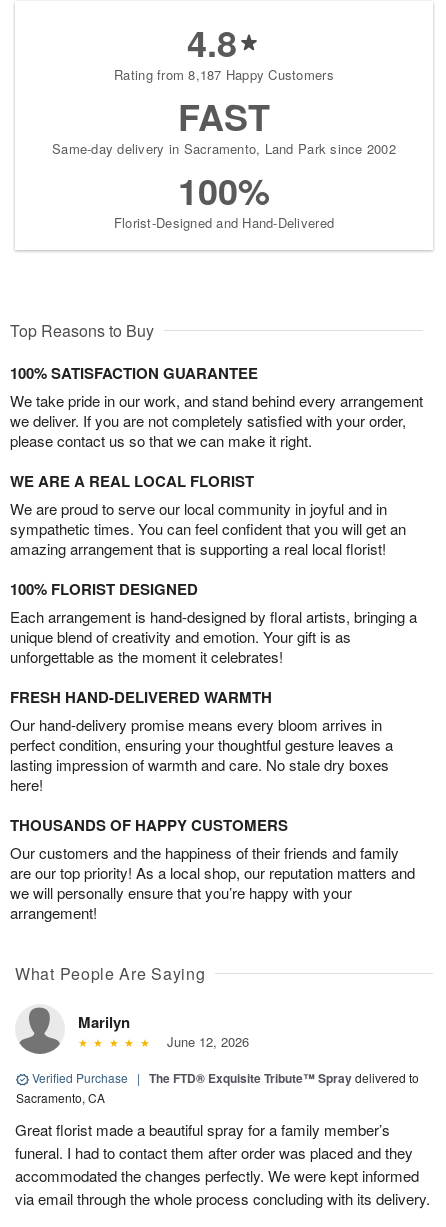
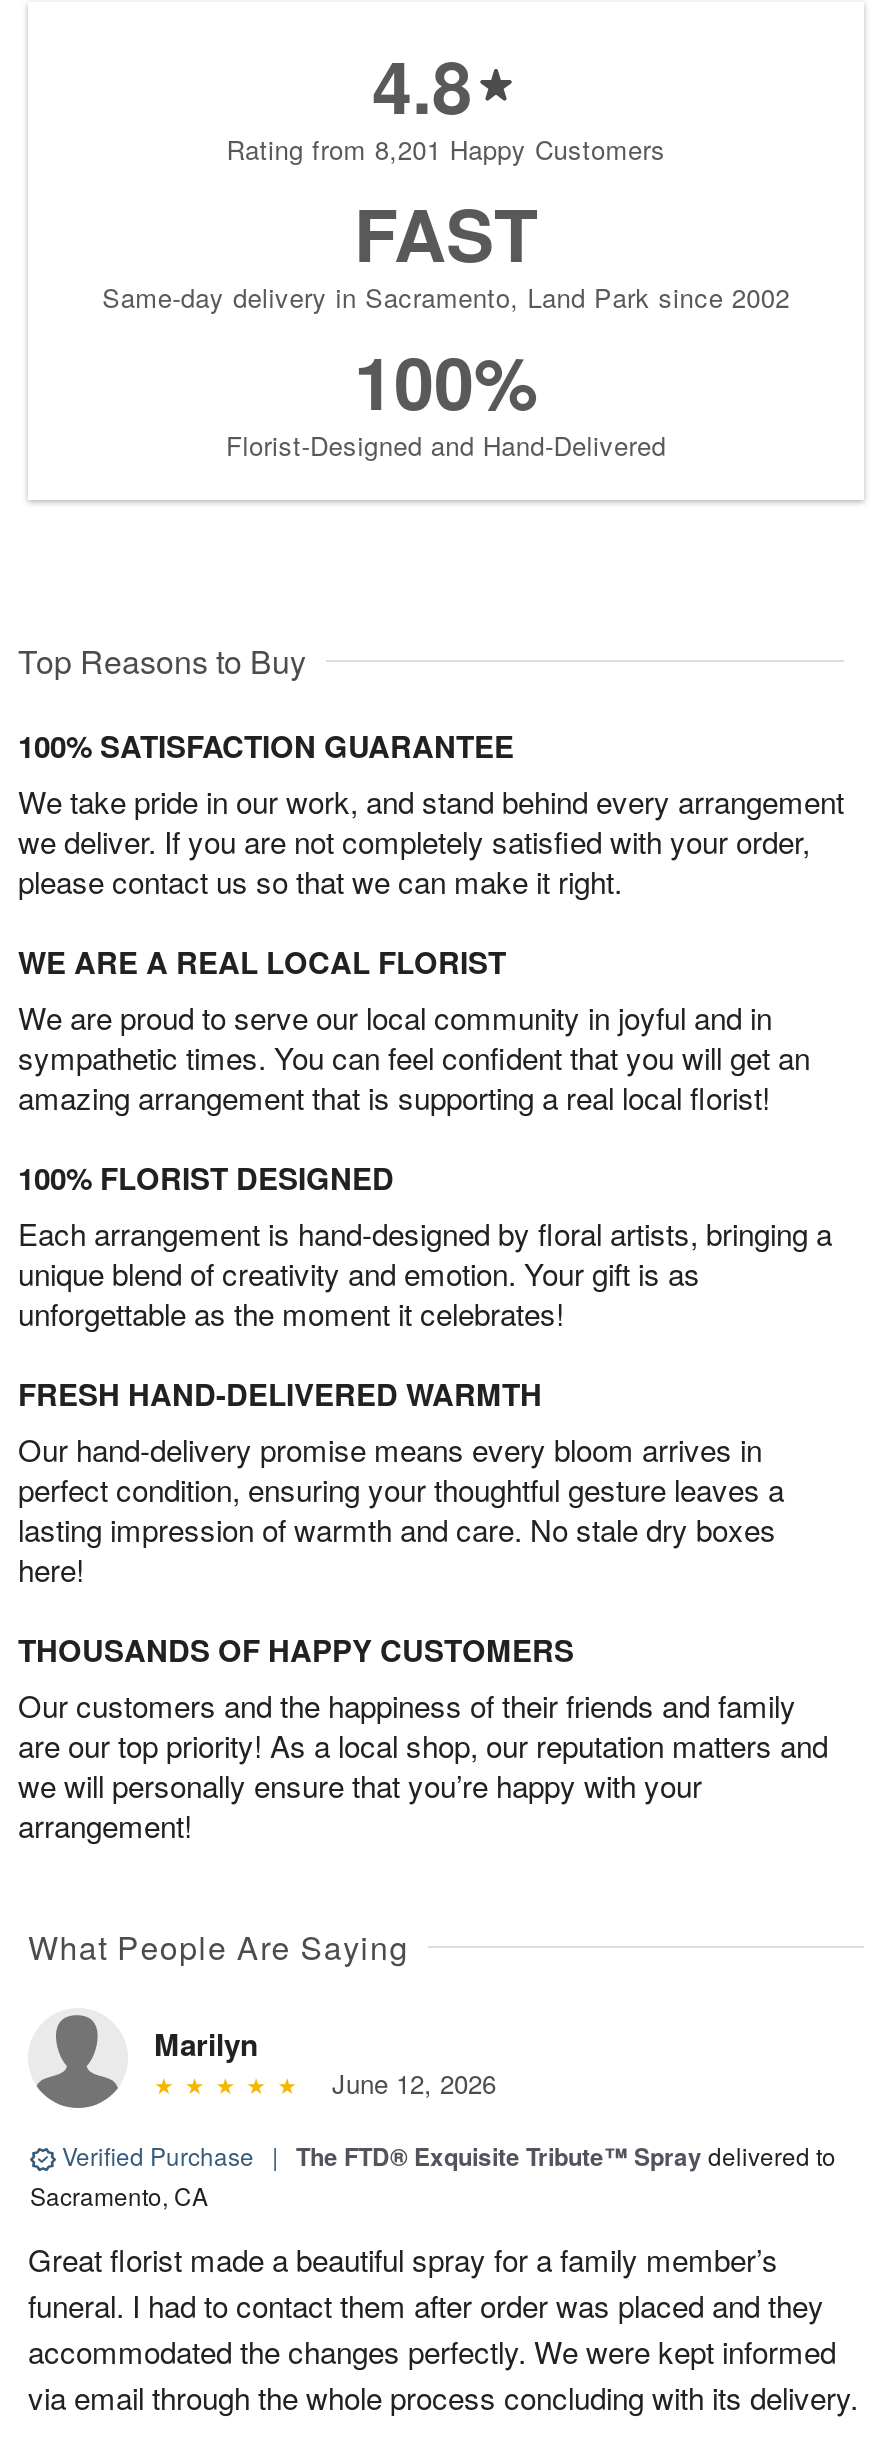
[114,65,334,84] Rating from 8,187 Happy Customers -> [226,131,666,169] Rating from 8,201 Happy Customers

